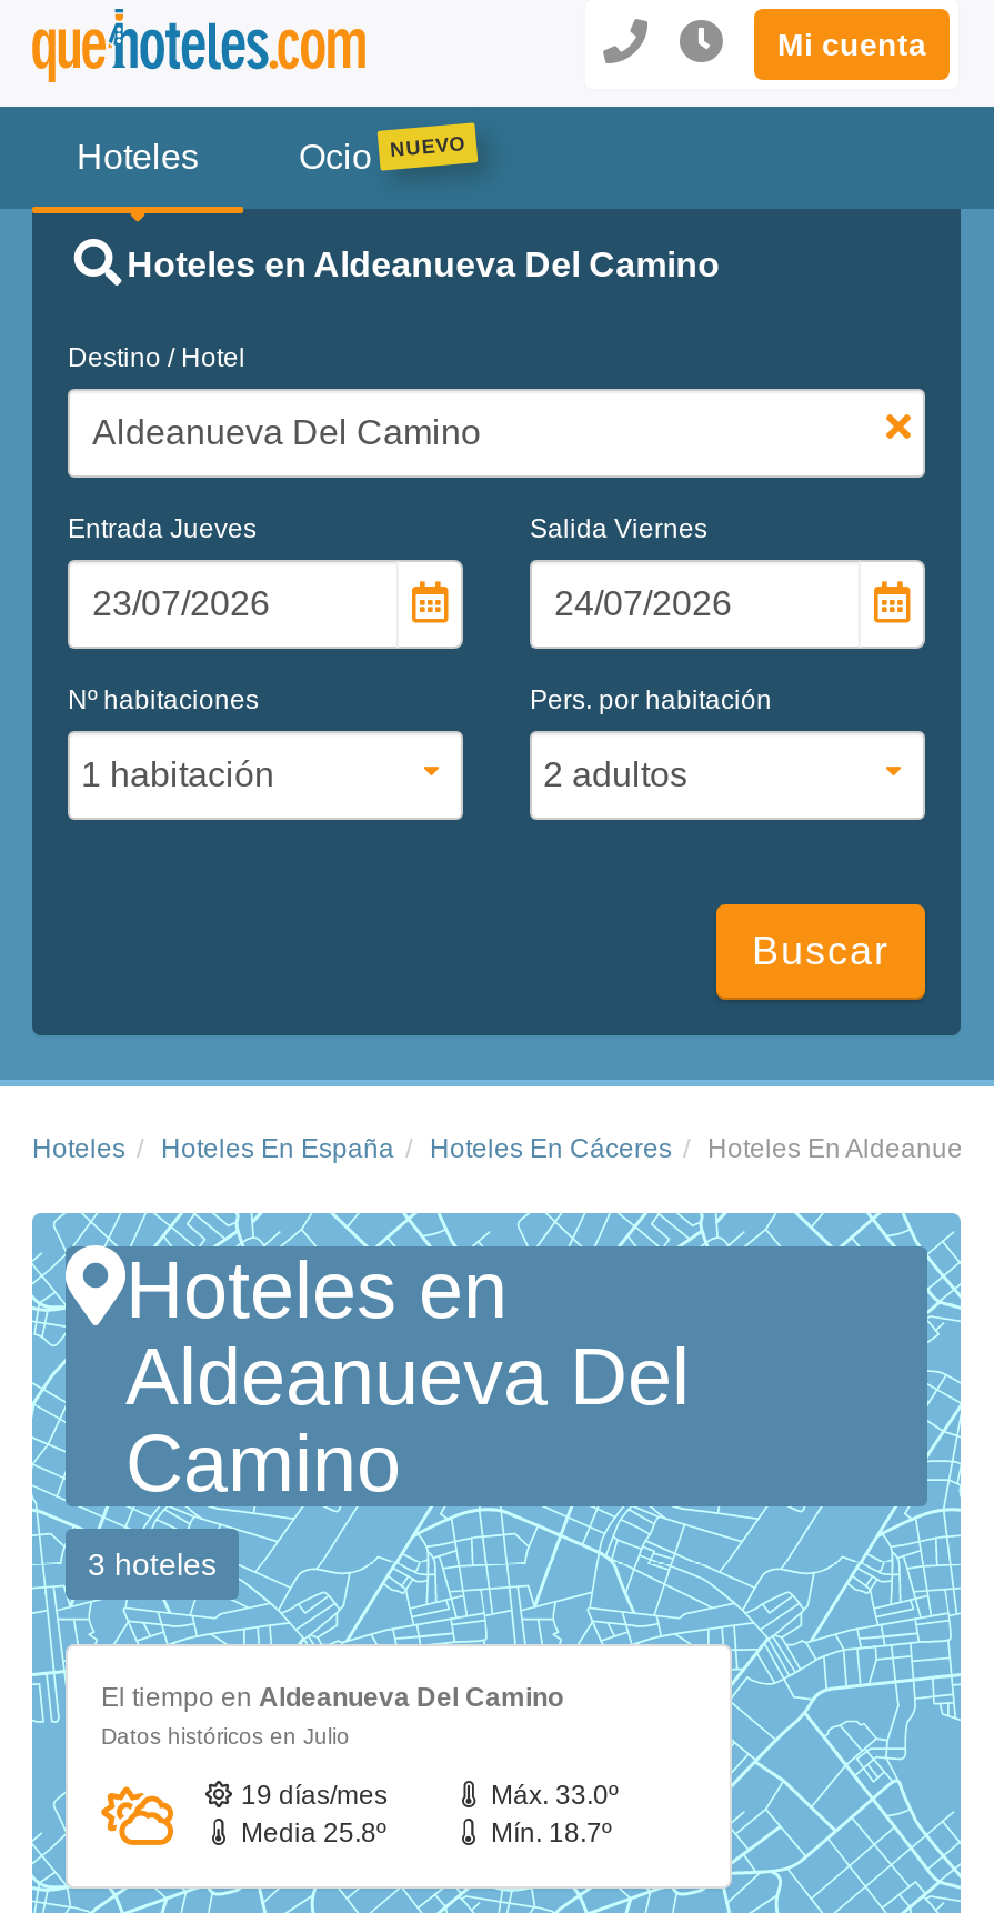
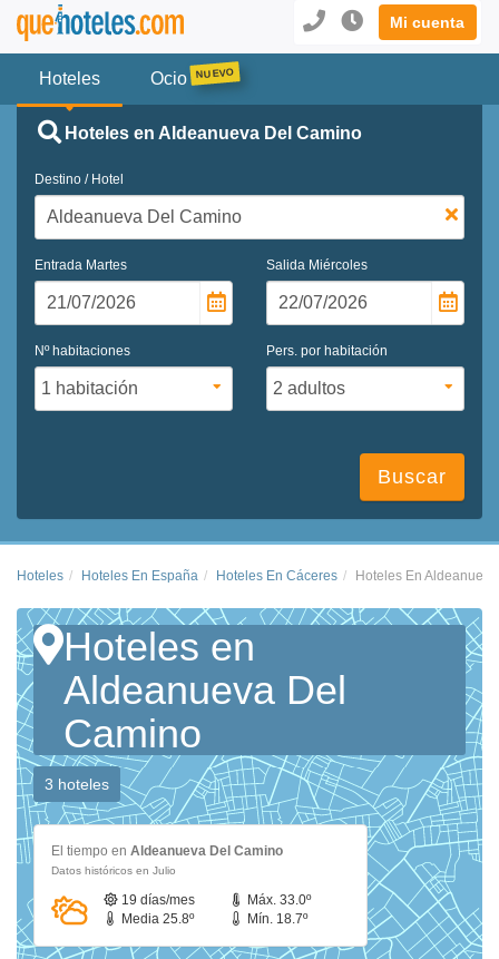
[68,512,257,543] Entrada Jueves -> [35,257,127,272] Entrada Martes
[530,512,707,543] Salida Viernes -> [266,257,368,272] Salida Miércoles

